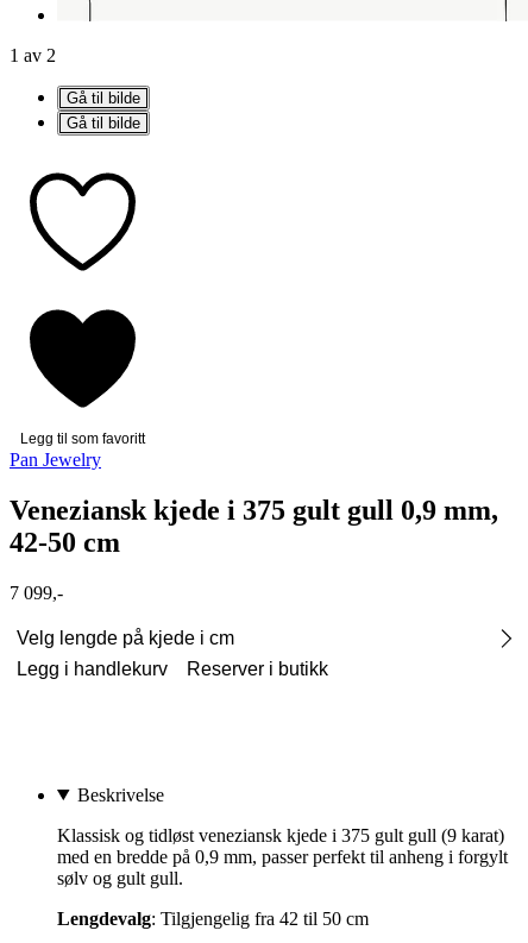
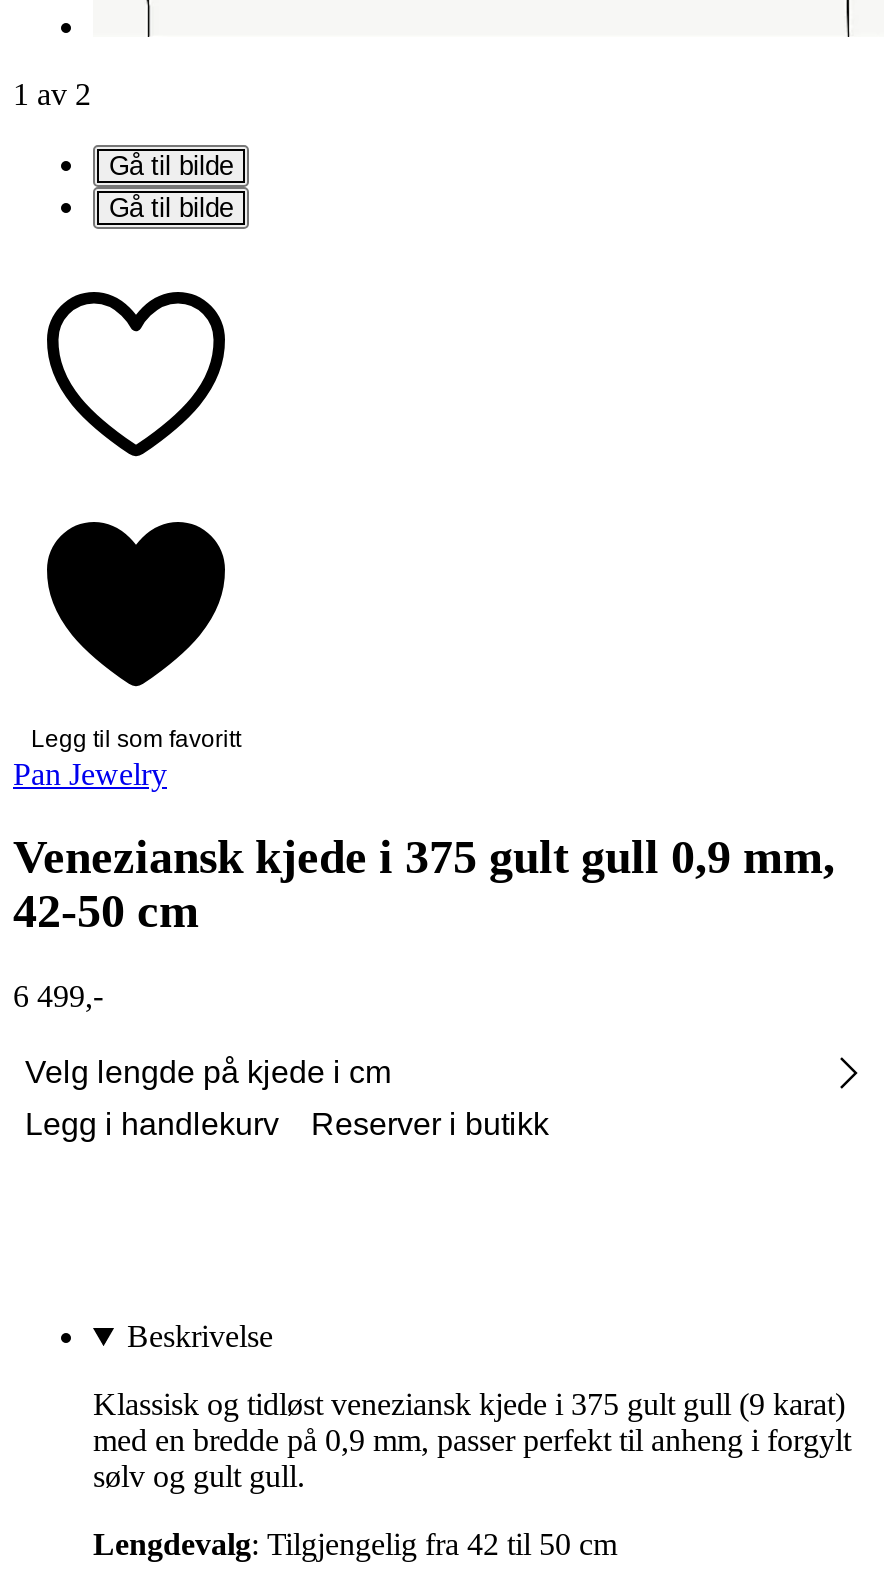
[10,583,63,603] 7 099,- -> [13,980,103,1014] 6 499,-

